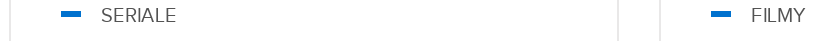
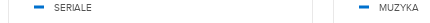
[751,4,805,28] FILMY -> [379,2,419,14] MUZYKA

